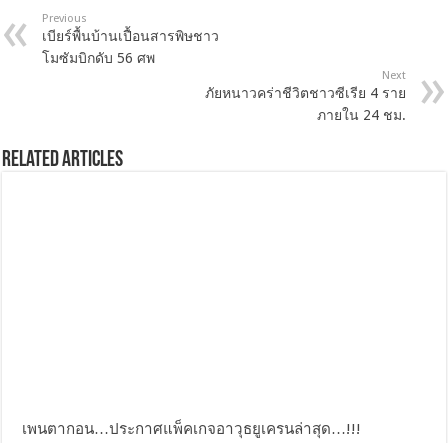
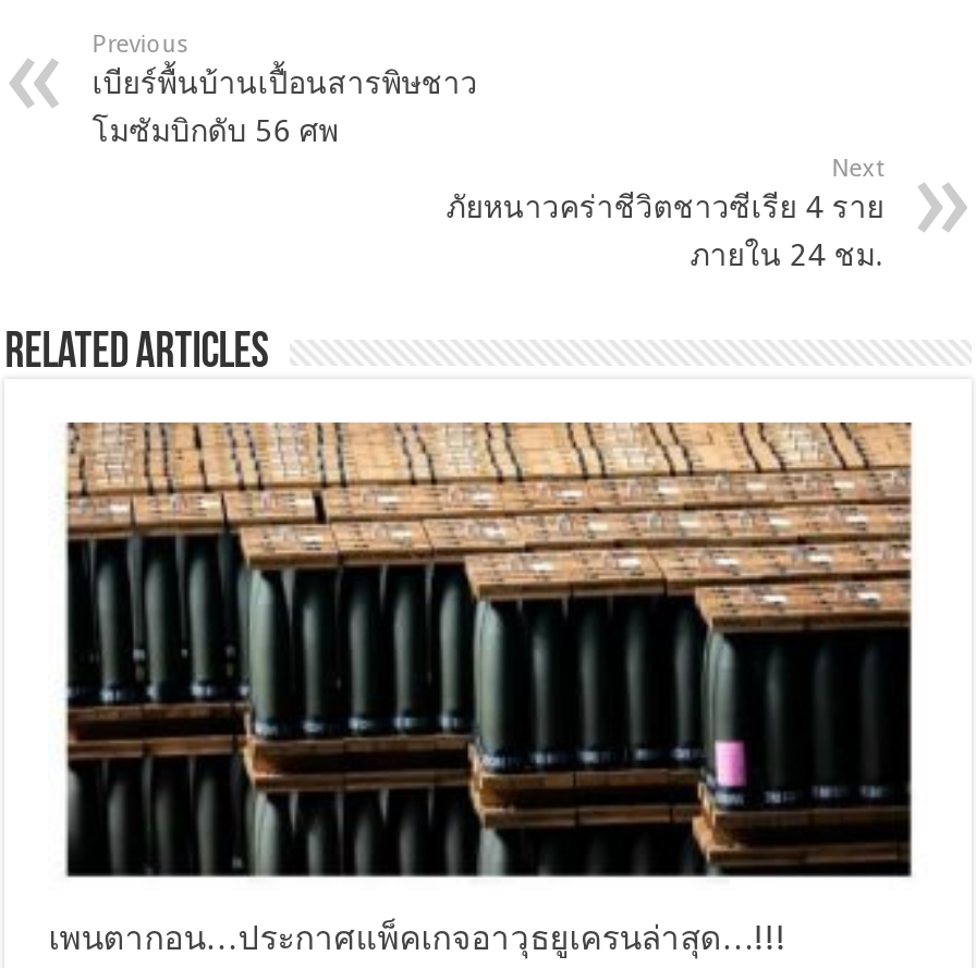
none -> [63,420,915,880] [image]

